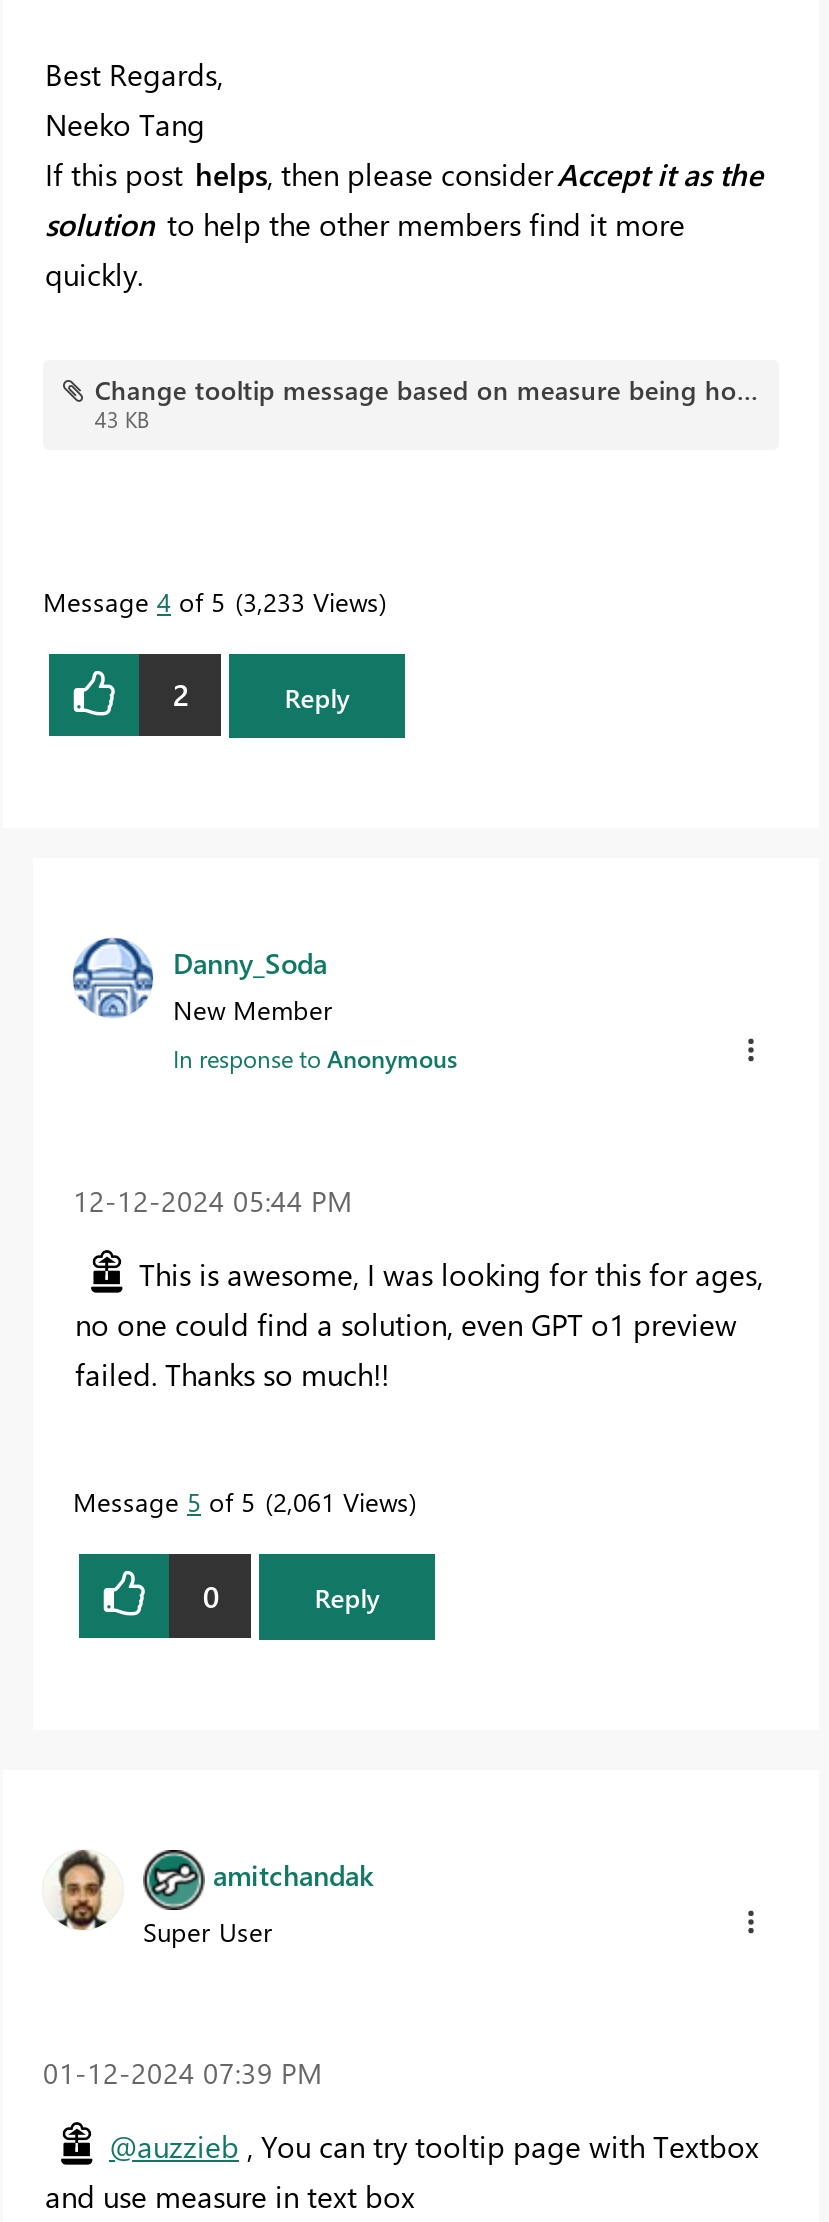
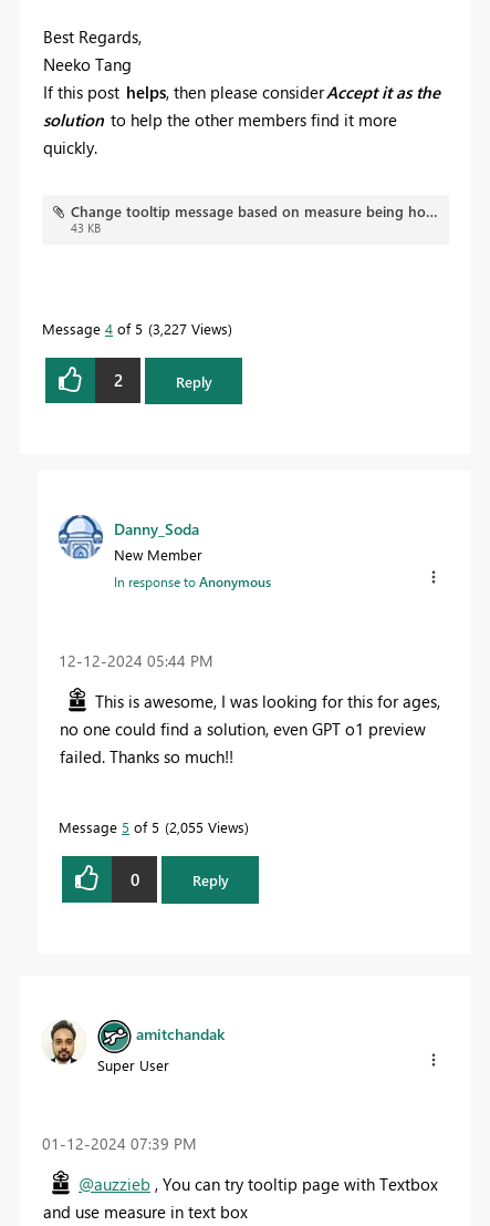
[43,584,379,618] Message 4 of 5 3,233 Views -> [42,319,228,338] Message 4 of 5 3,227 Views
[73,1485,409,1519] Message 5 of 5 2,061 Views -> [59,818,244,836] Message 5 of 5 2,055 Views

